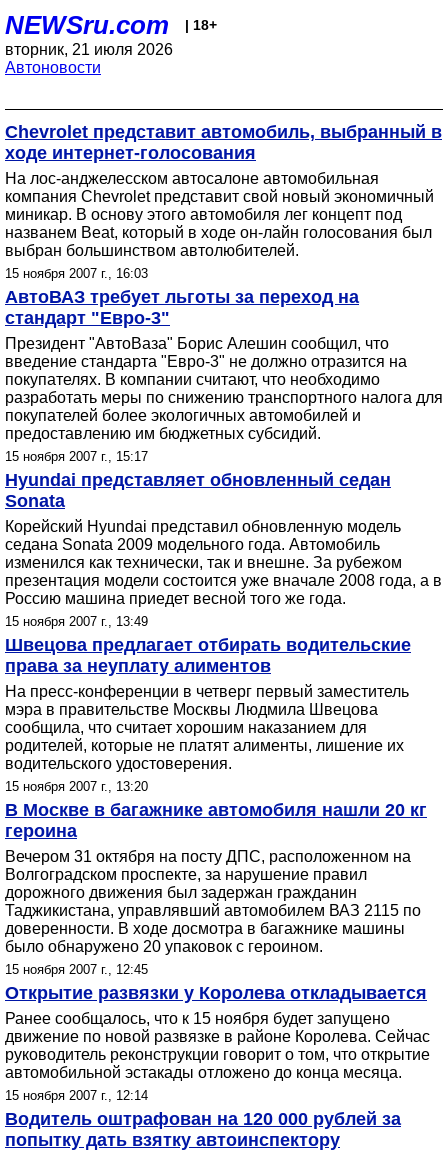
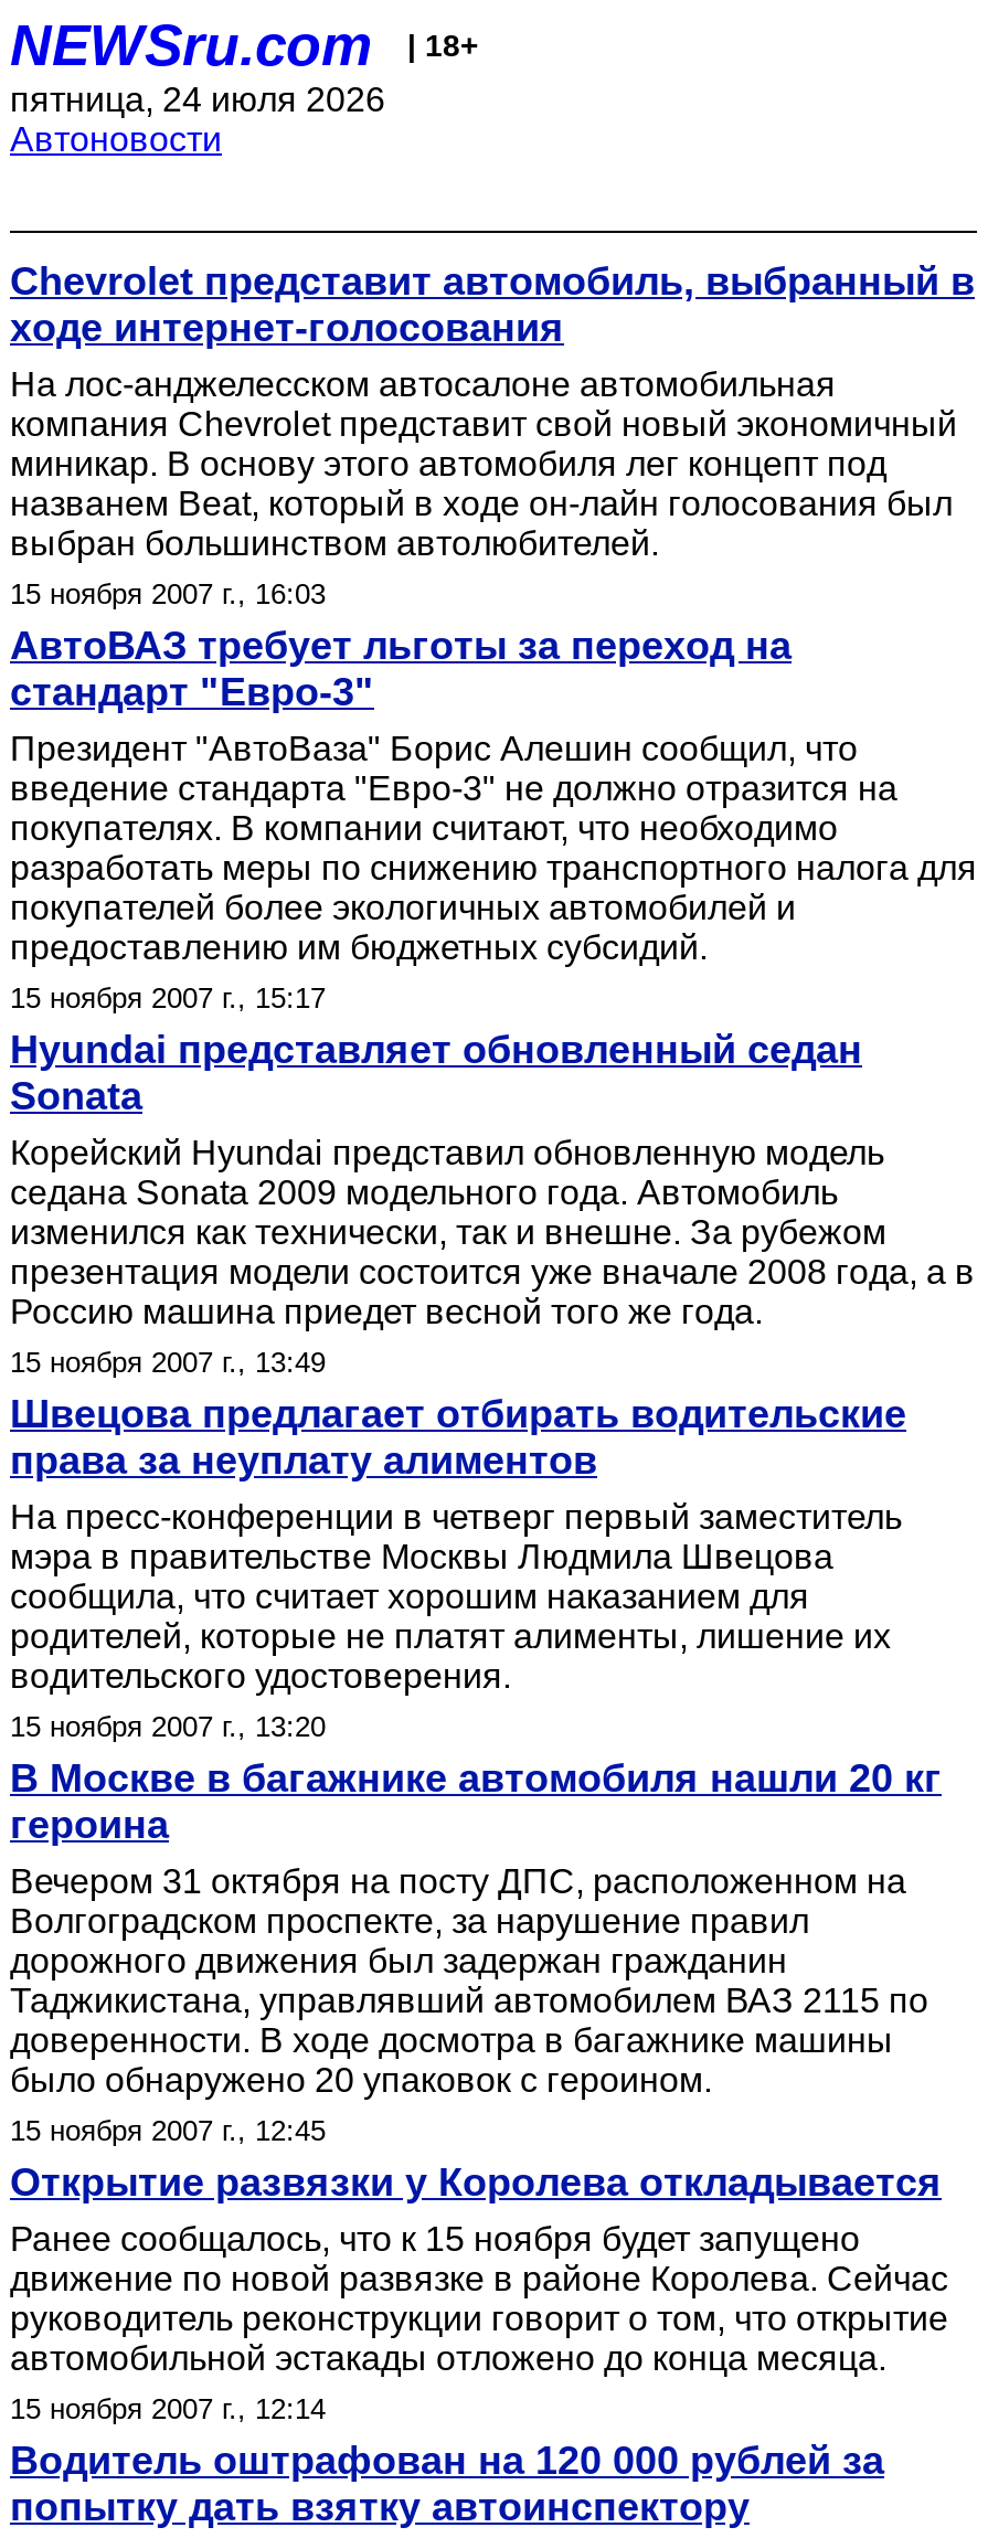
[5,41,173,58] вторник, 21 июля 2026 -> [10,81,385,118] пятница, 24 июля 2026

